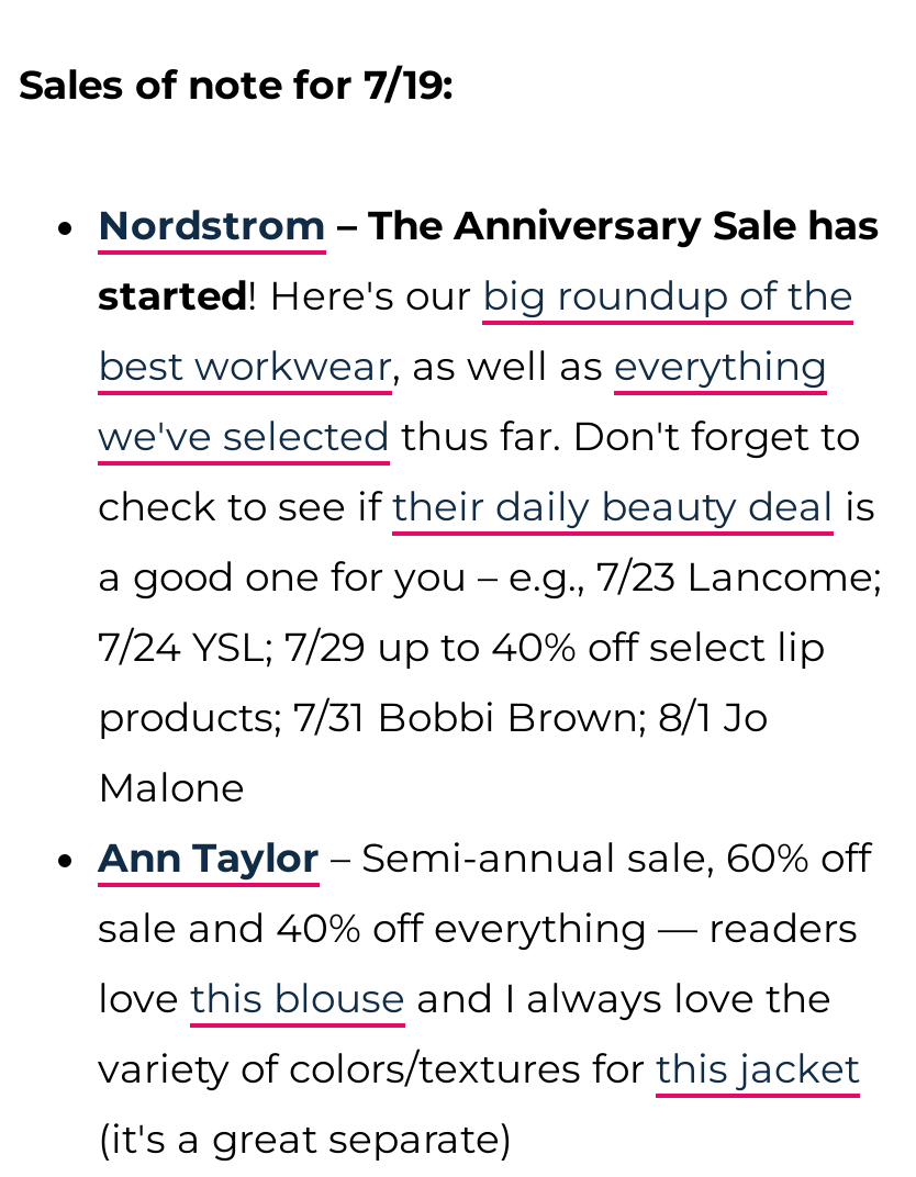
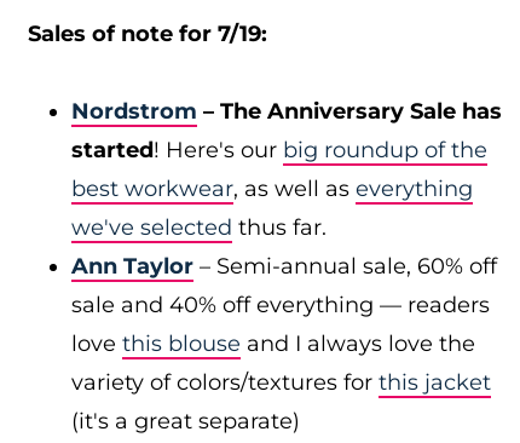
[98,413,882,812] we've selected thus far. Don't forget to | check to see if their daily beauty deal is | a good one for you – e.g., 7/23 Lancome; | 7/24 YSL; 7/29 up to 40% off select lip | products; 7/31 Bobbi Brown; 8/1 Jo | Malone -> [71,214,327,241] we've selected thus far.

